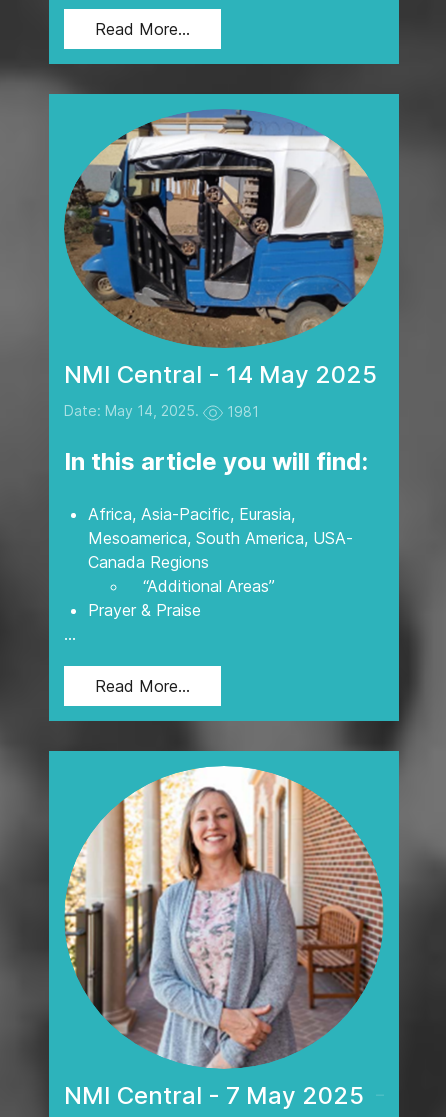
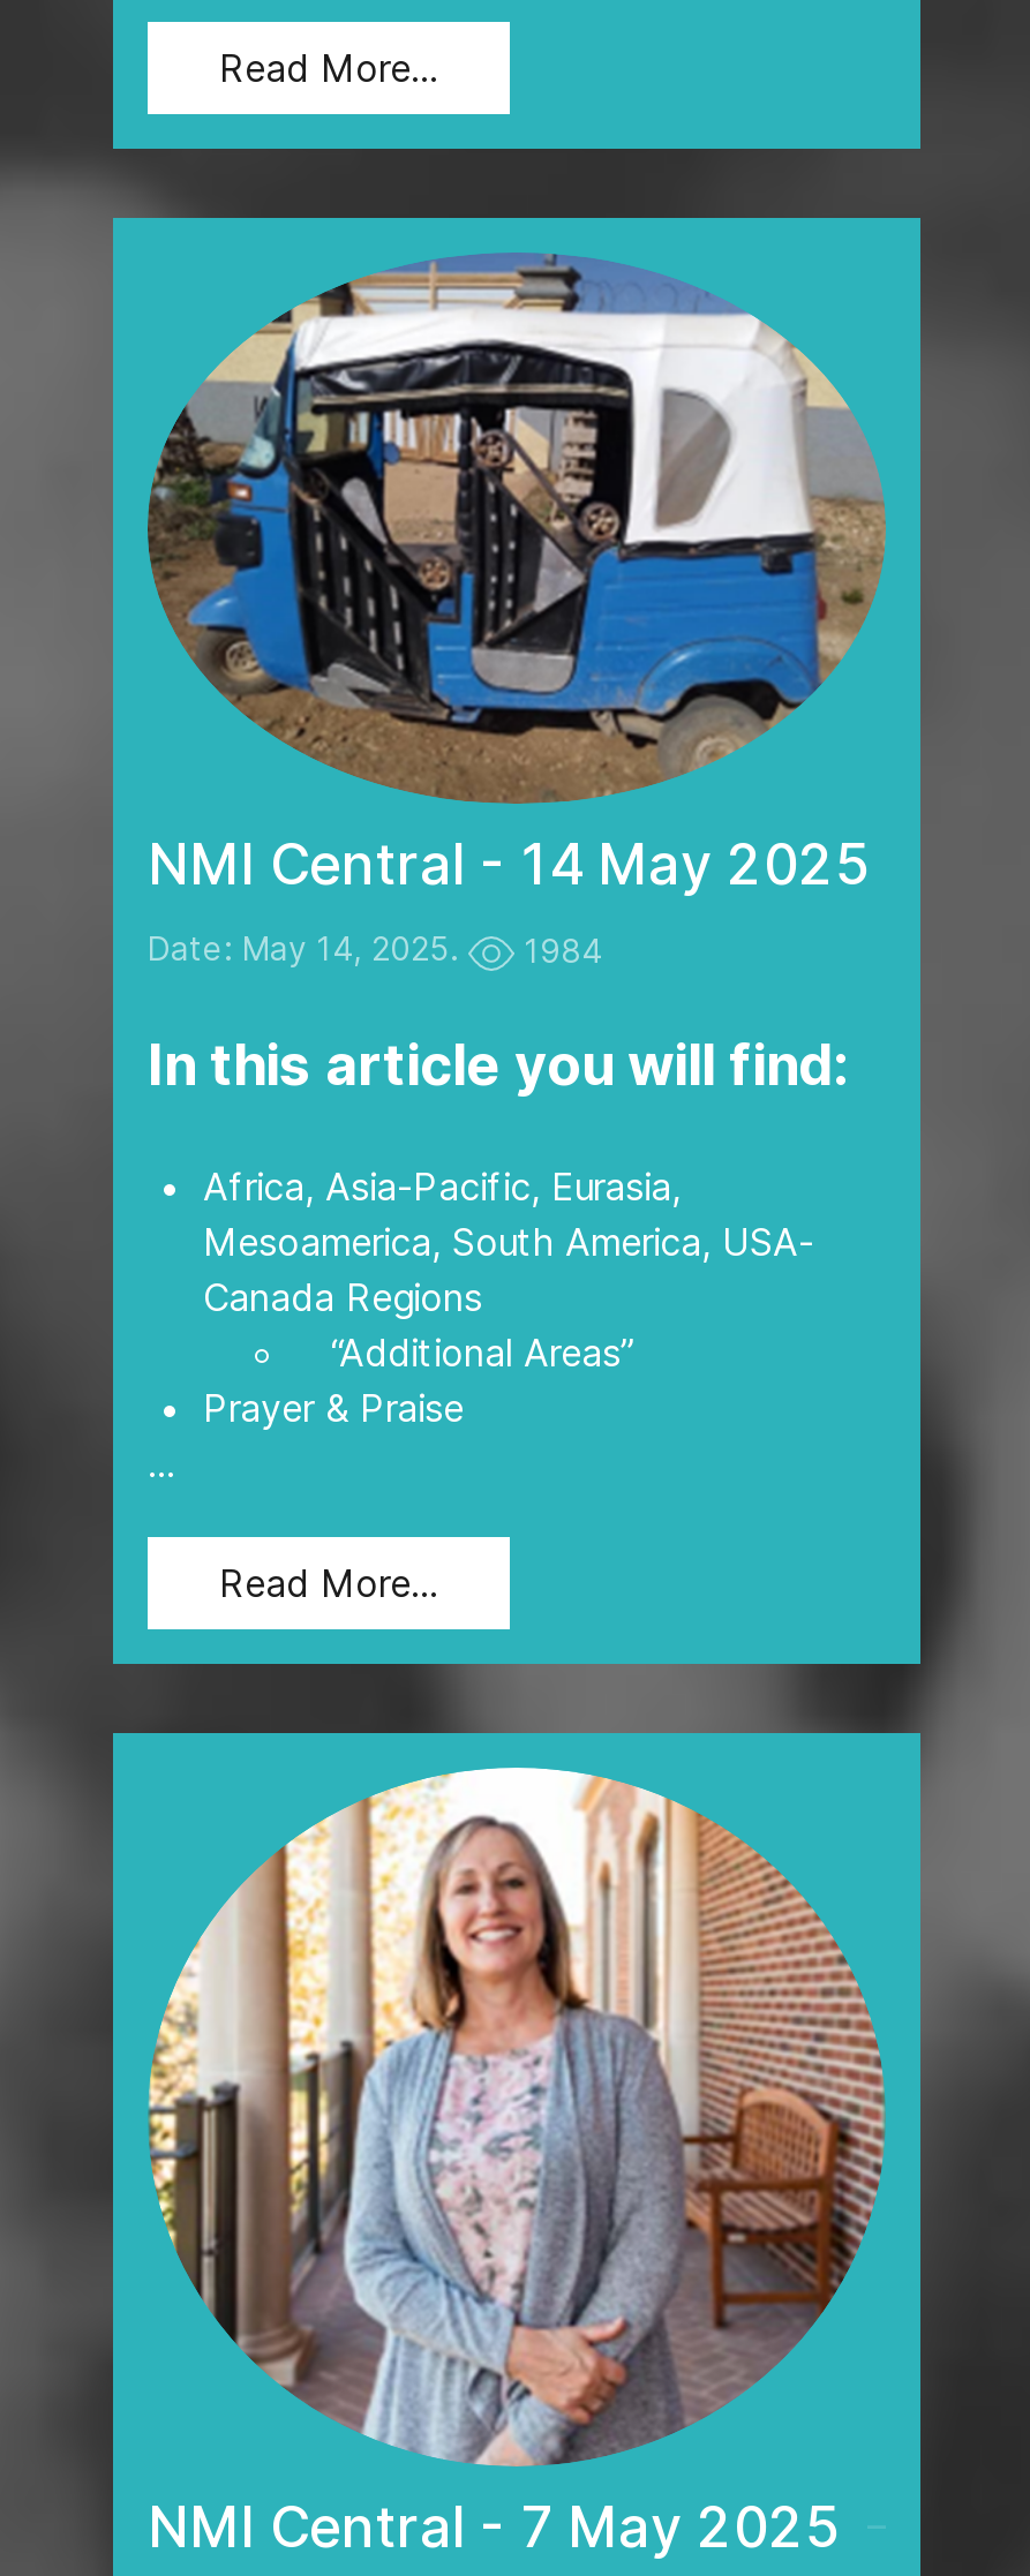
[64,402,259,419] Date: May 14, 2025. 1981 -> [148,929,602,968] Date: May 14, 2025. 1984

